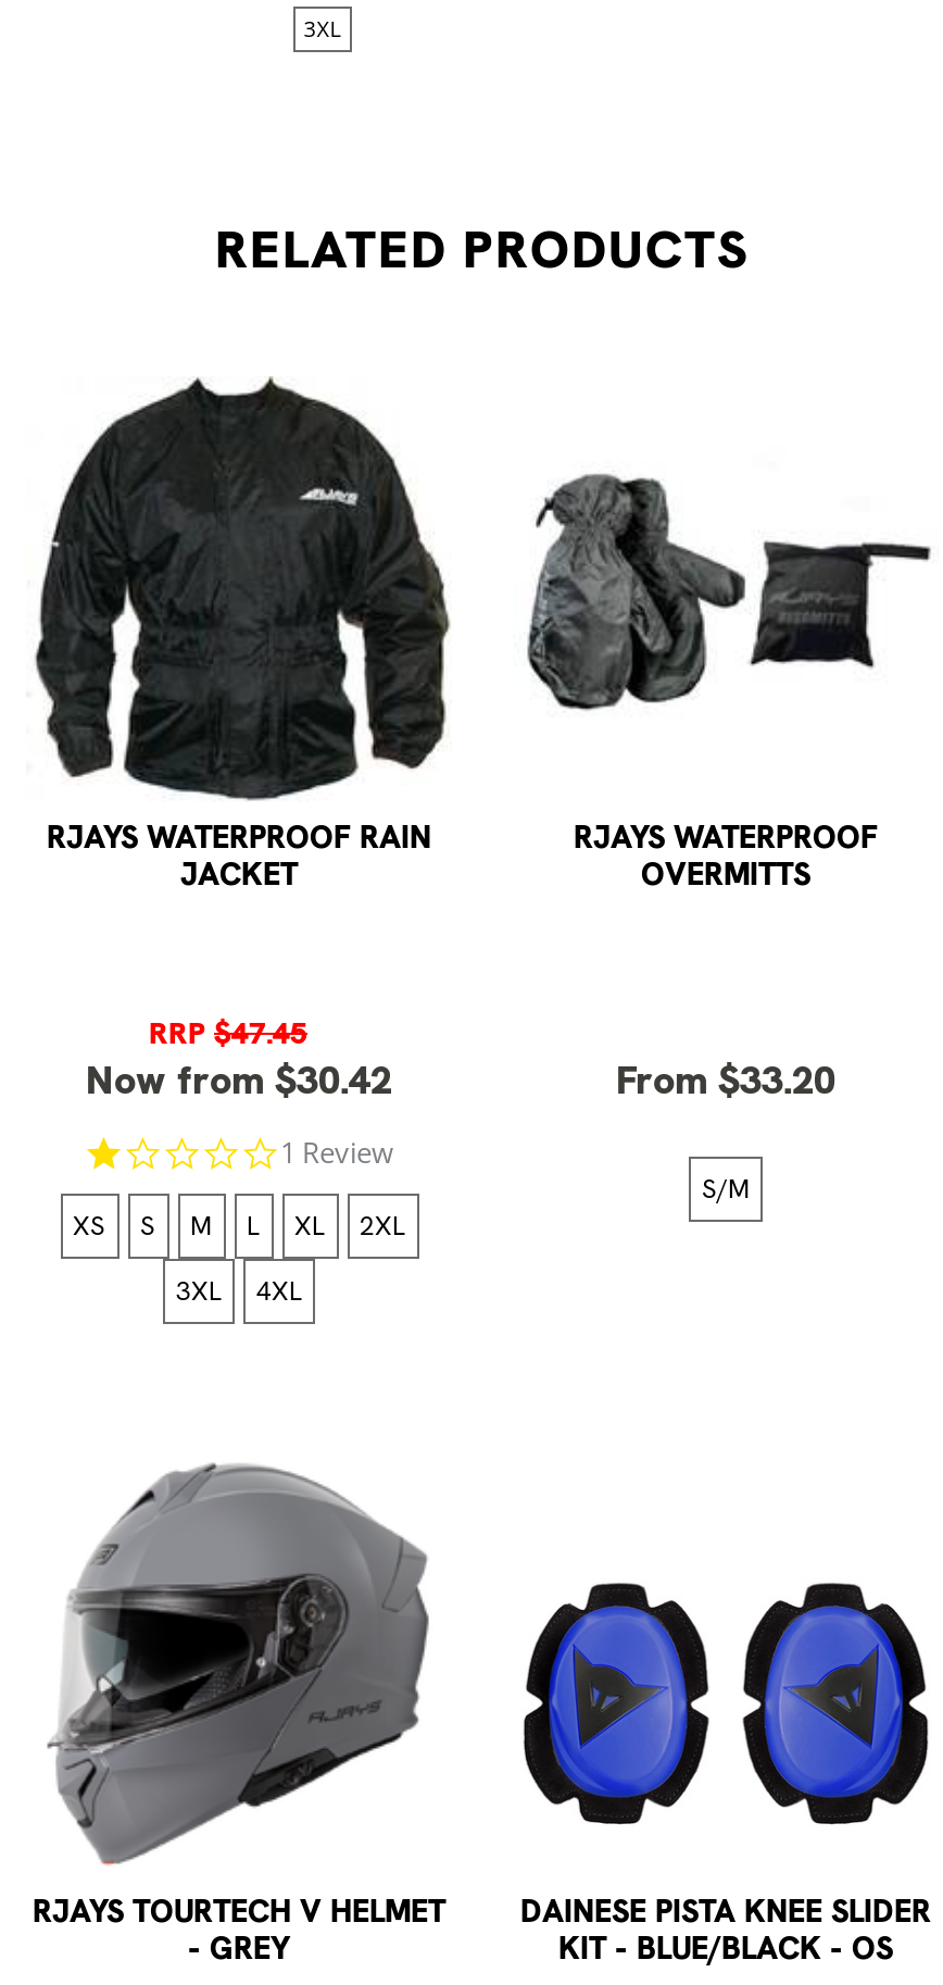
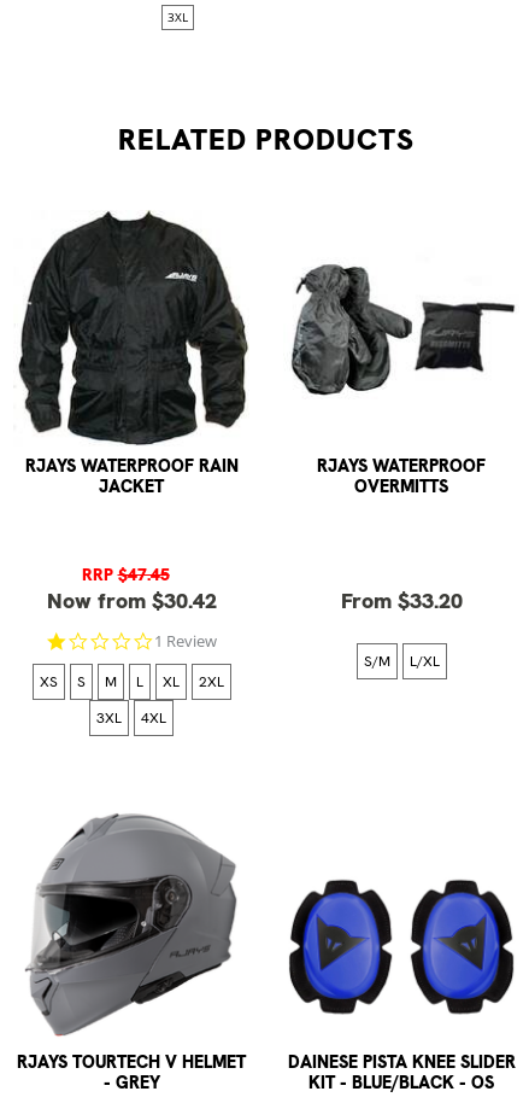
none -> [409,652,439,671] L/XL

